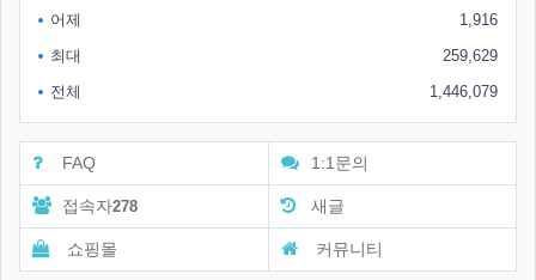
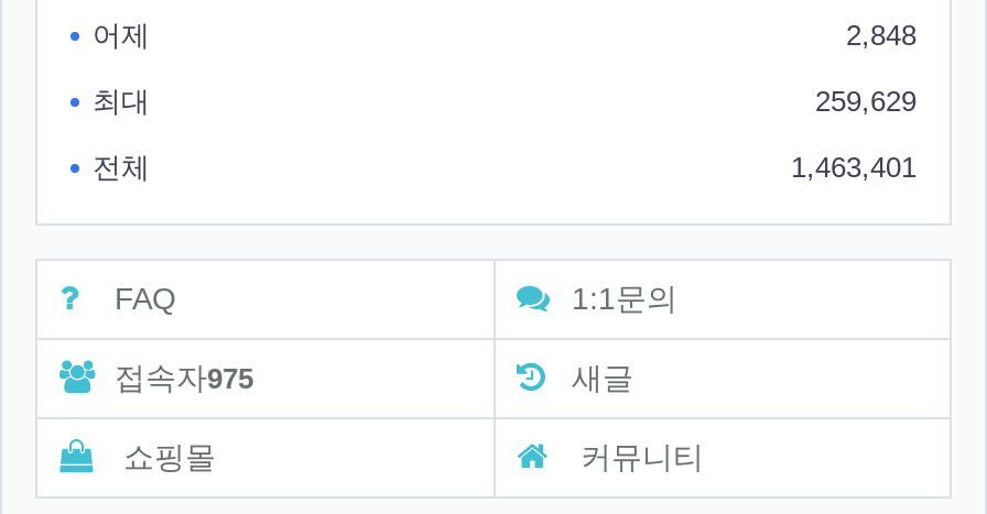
[459,11,498,29] 1,916 -> [846,18,916,52] 2,848
[430,82,498,100] 1,446,079 -> [791,151,916,184] 1,463,401
[62,196,138,215] 접속자278 -> [115,360,253,395] 접속자975

